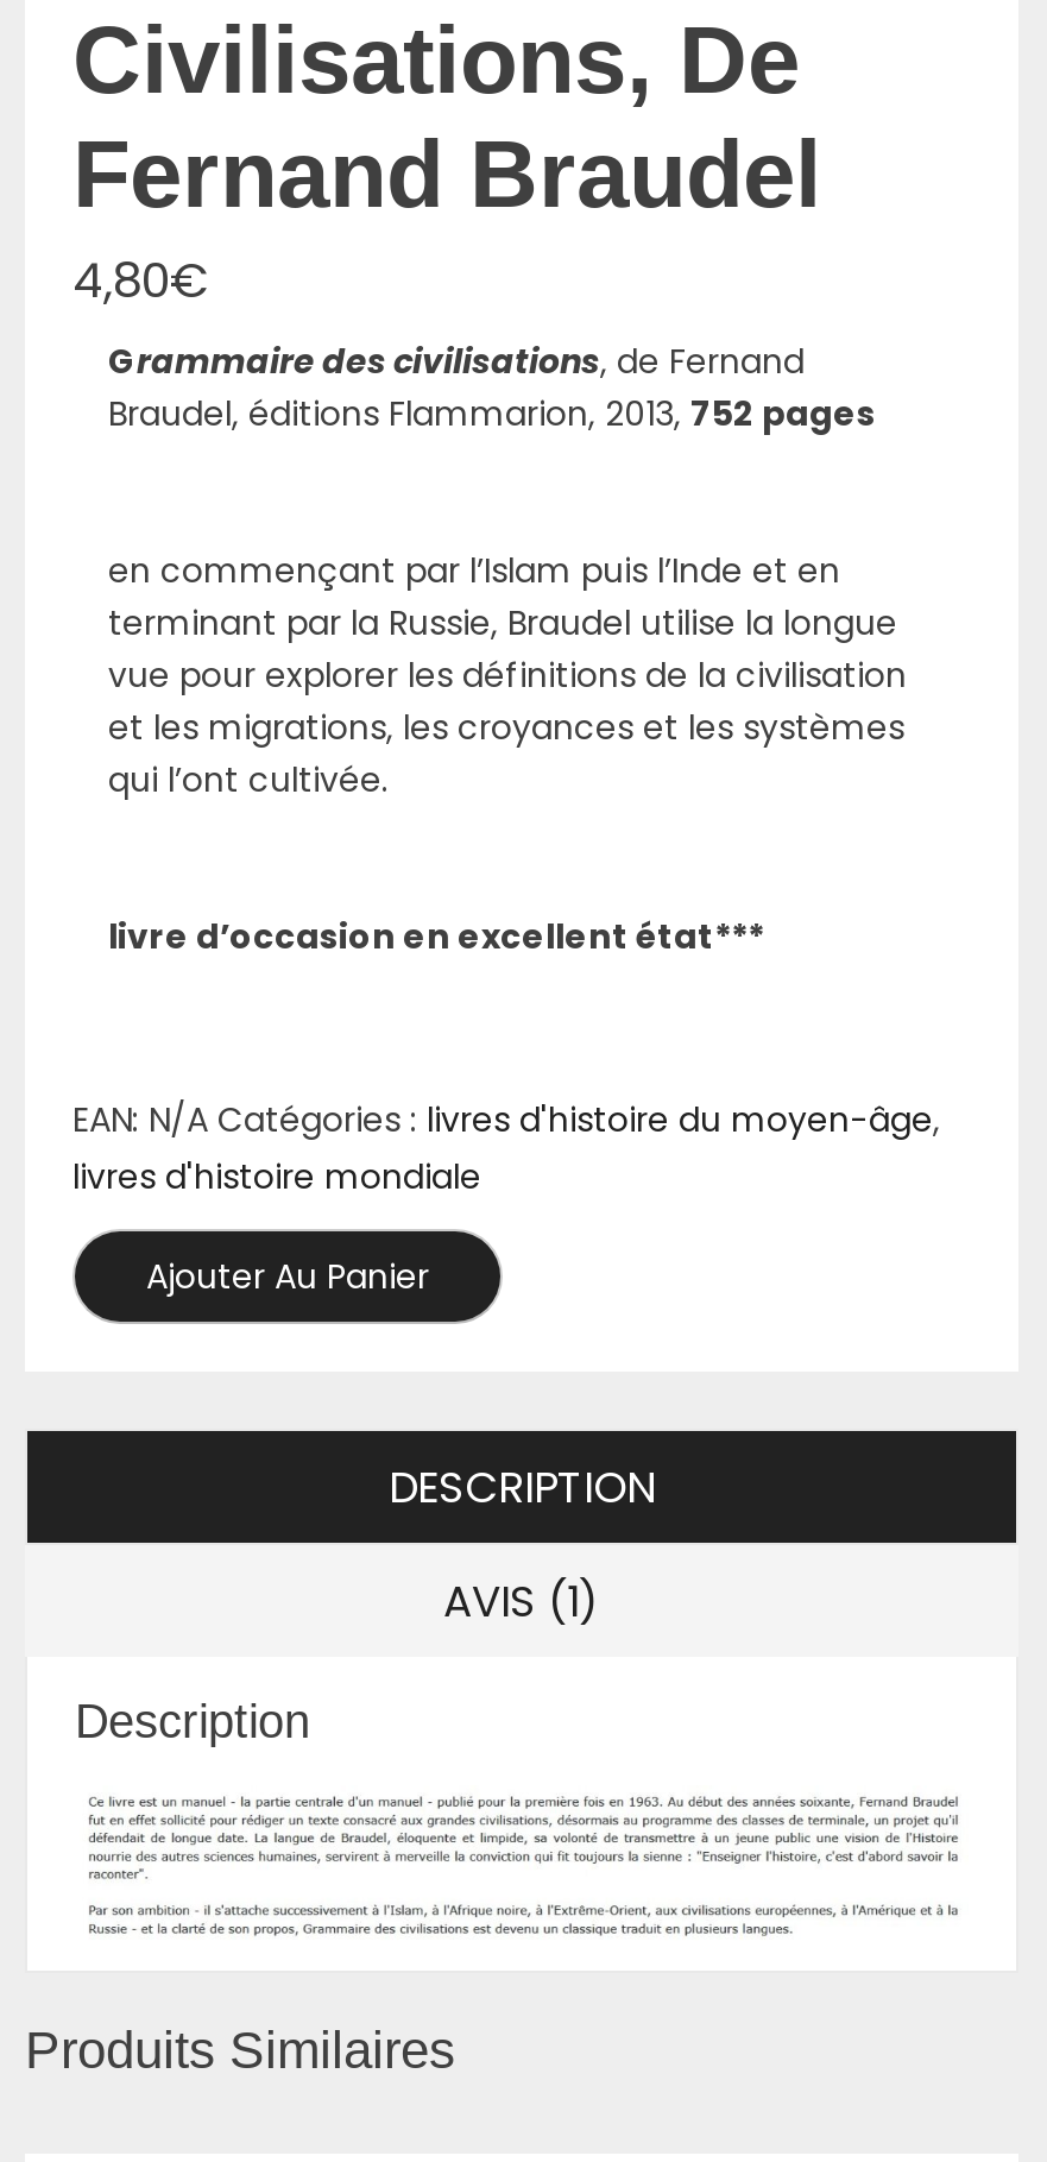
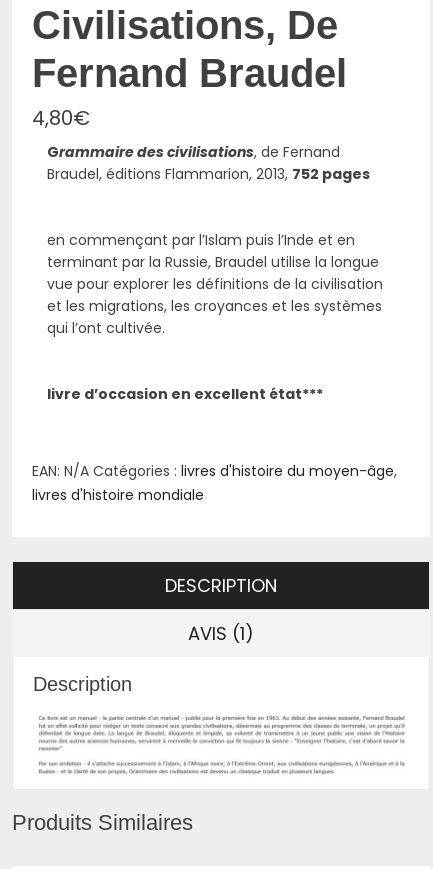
[146,1253,429,1300] Ajouter Au Panier -> none

